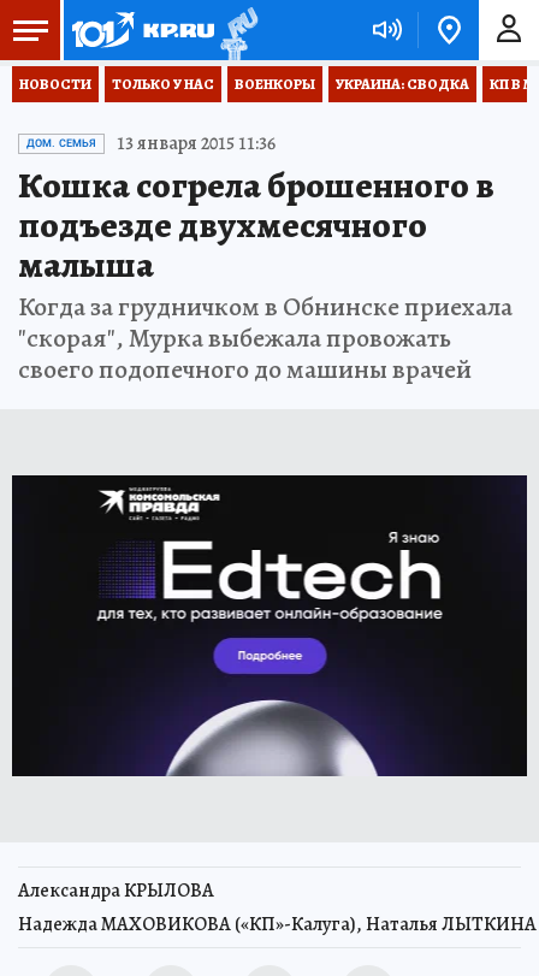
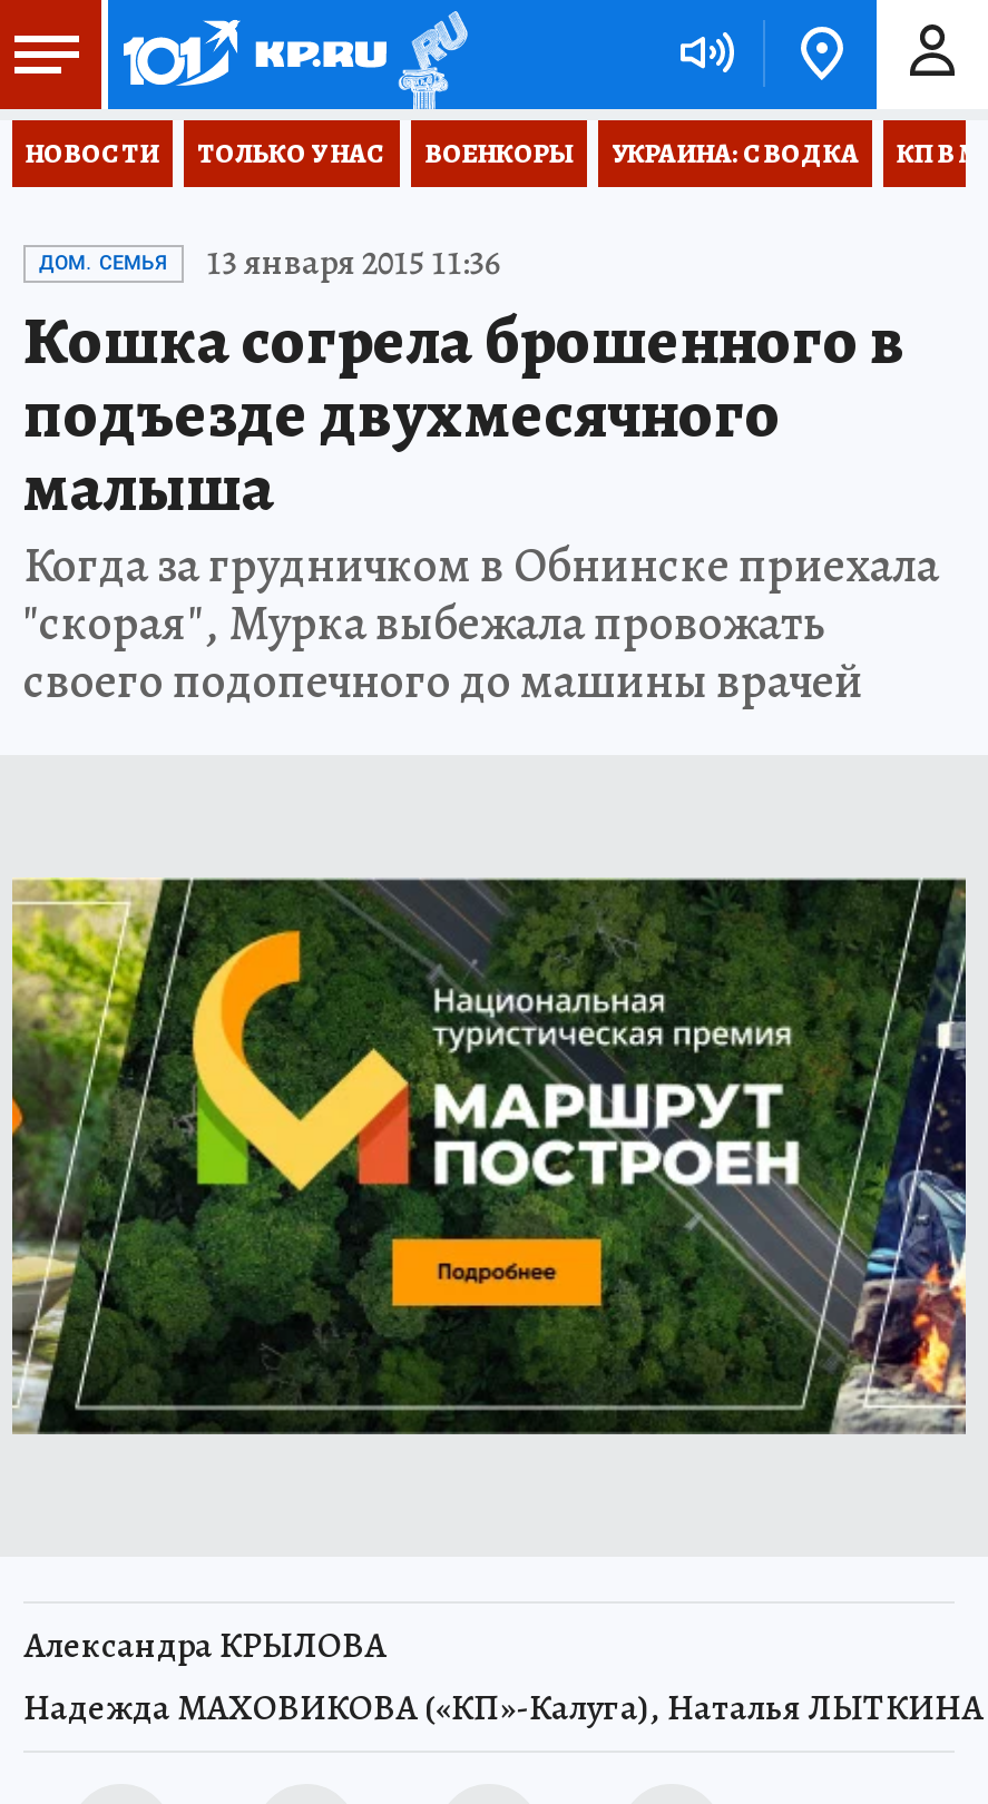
[11,474,528,776] [image] -> [10,878,968,1437] [image]

